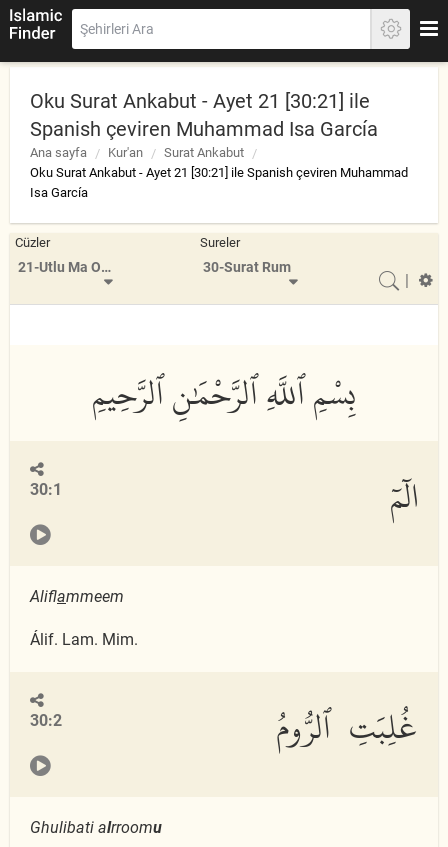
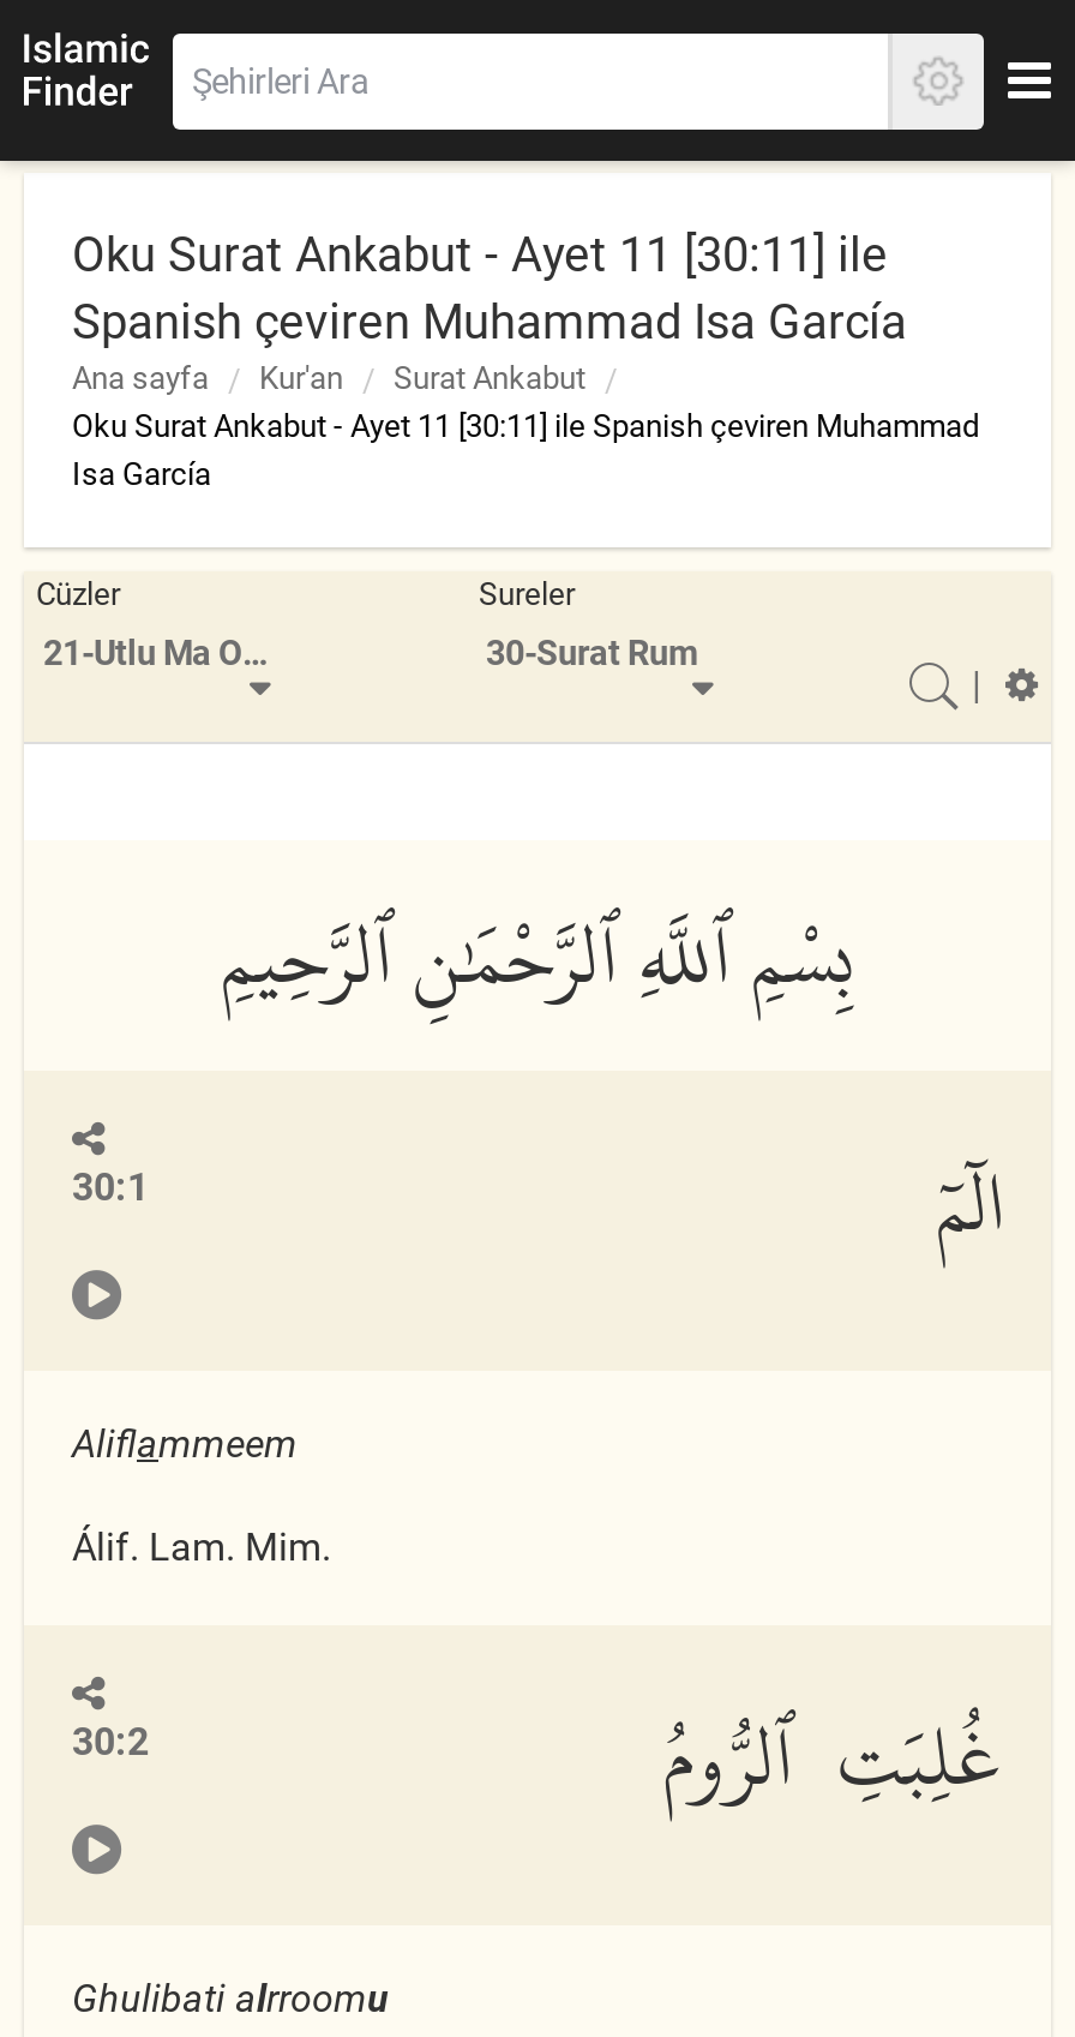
[30,89,370,113] Oku Surat Ankabut - Ayet 21 [30:21] ile -> [72,226,888,283] Oku Surat Ankabut - Ayet 11 [30:11] ile
[30,165,408,180] Oku Surat Ankabut - Ayet 21 [30:21] ile Spanish çeviren Muhammad -> [72,408,979,444] Oku Surat Ankabut - Ayet 11 [30:11] ile Spanish çeviren Muhammad

